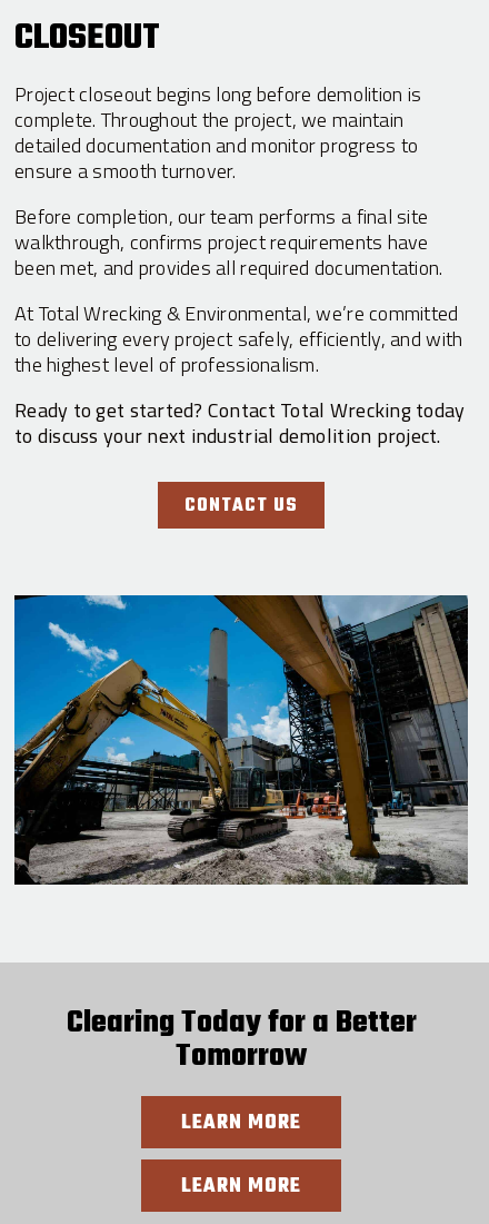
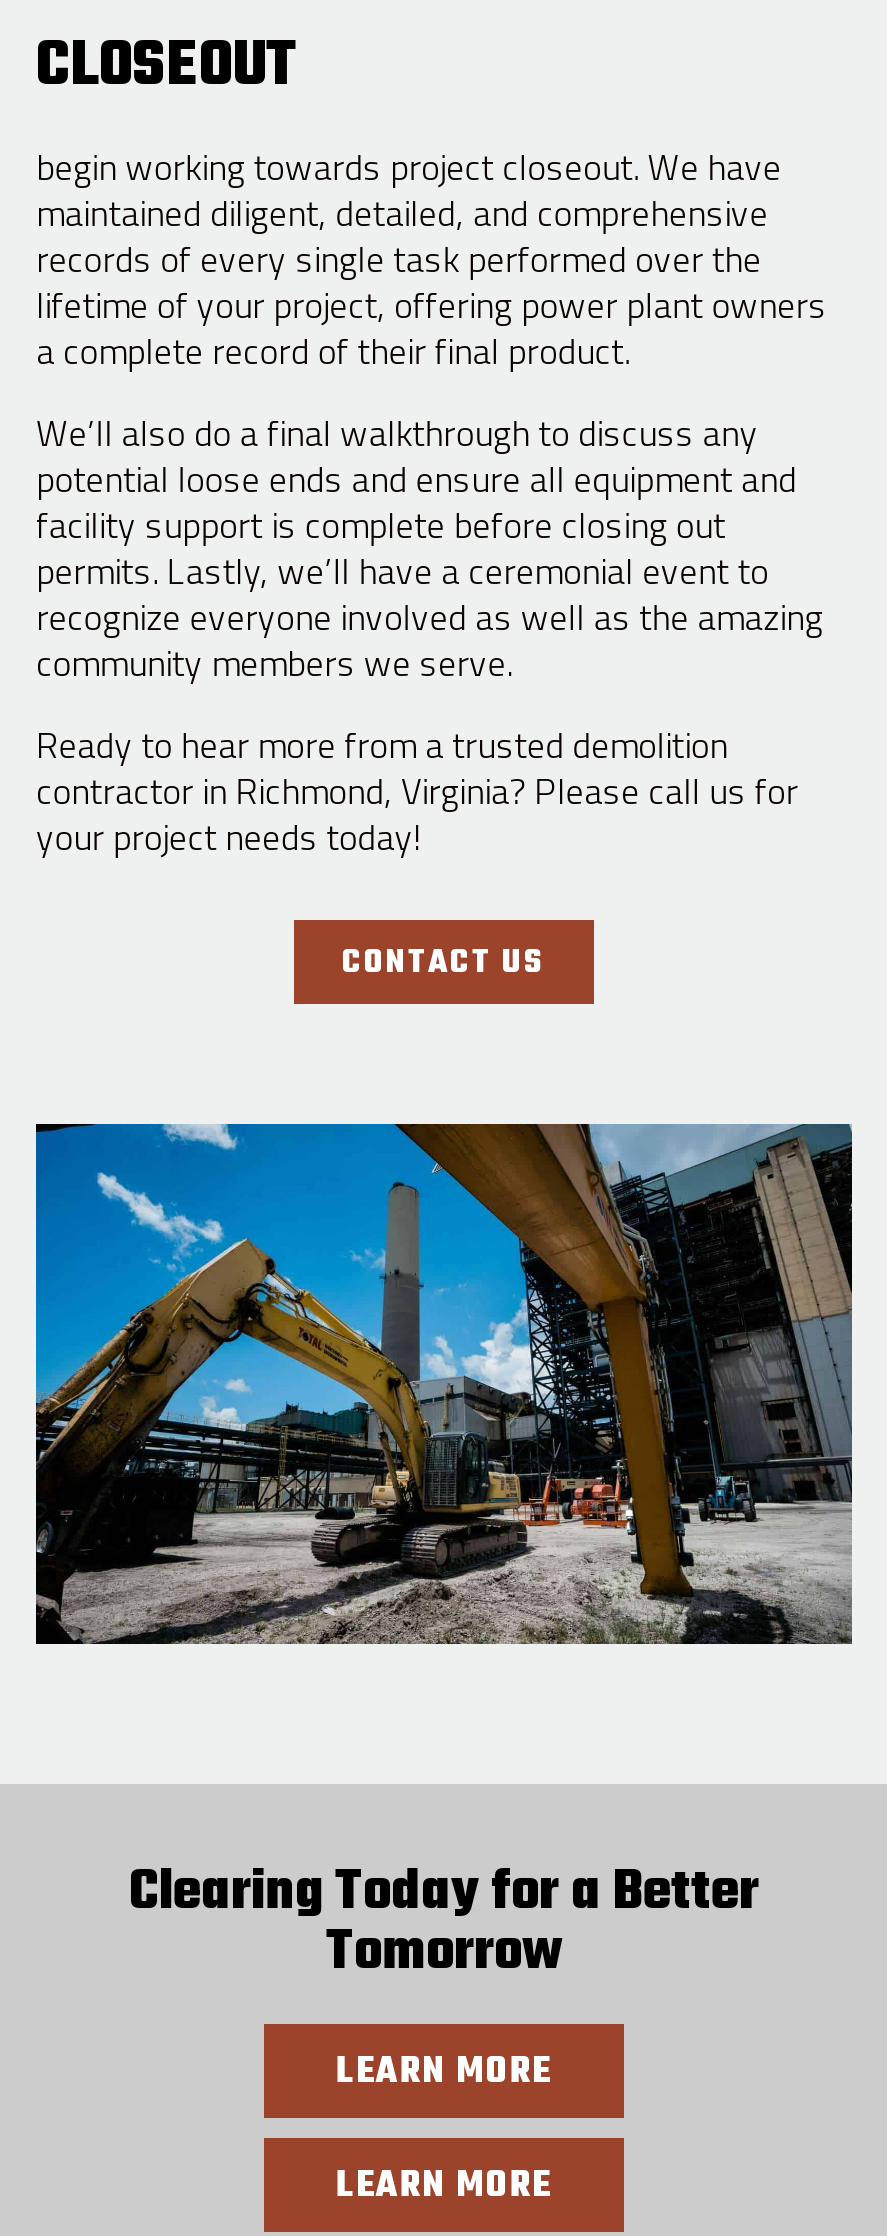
[14,79,465,451] Project closeout begins long before demolition is | complete. Throughout the project, we maintain | detailed documentation and monitor progress to | ensure a smooth turnover. | Before completion, our team performs a final site | walkthrough, confirms project requirements have | been met, and provides all required documentation. | At Total Wrecking & Environmental, we’re committed | to delivering every project safely, efficiently, and with | the highest level of professionalism. | Ready to get started? Contact Total Wrecking today | to discuss your next industrial demolition project. -> [36,140,827,864] begin working towards project closeout. We have | maintained diligent, detailed, and comprehensive | records of every single task performed over the | lifetime of your project, offering power plant owners | a complete record of their final product. | We’ll also do a final walkthrough to discuss any | potential loose ends and ensure all equipment and | facility support is complete before closing out | permits. Lastly, we’ll have a ceremonial event to | recognize everyone involved as well as the amazing | community members we serve. | Ready to hear more from a trusted demolition | contractor in Richmond, Virginia? Please call us for | your project needs today!

